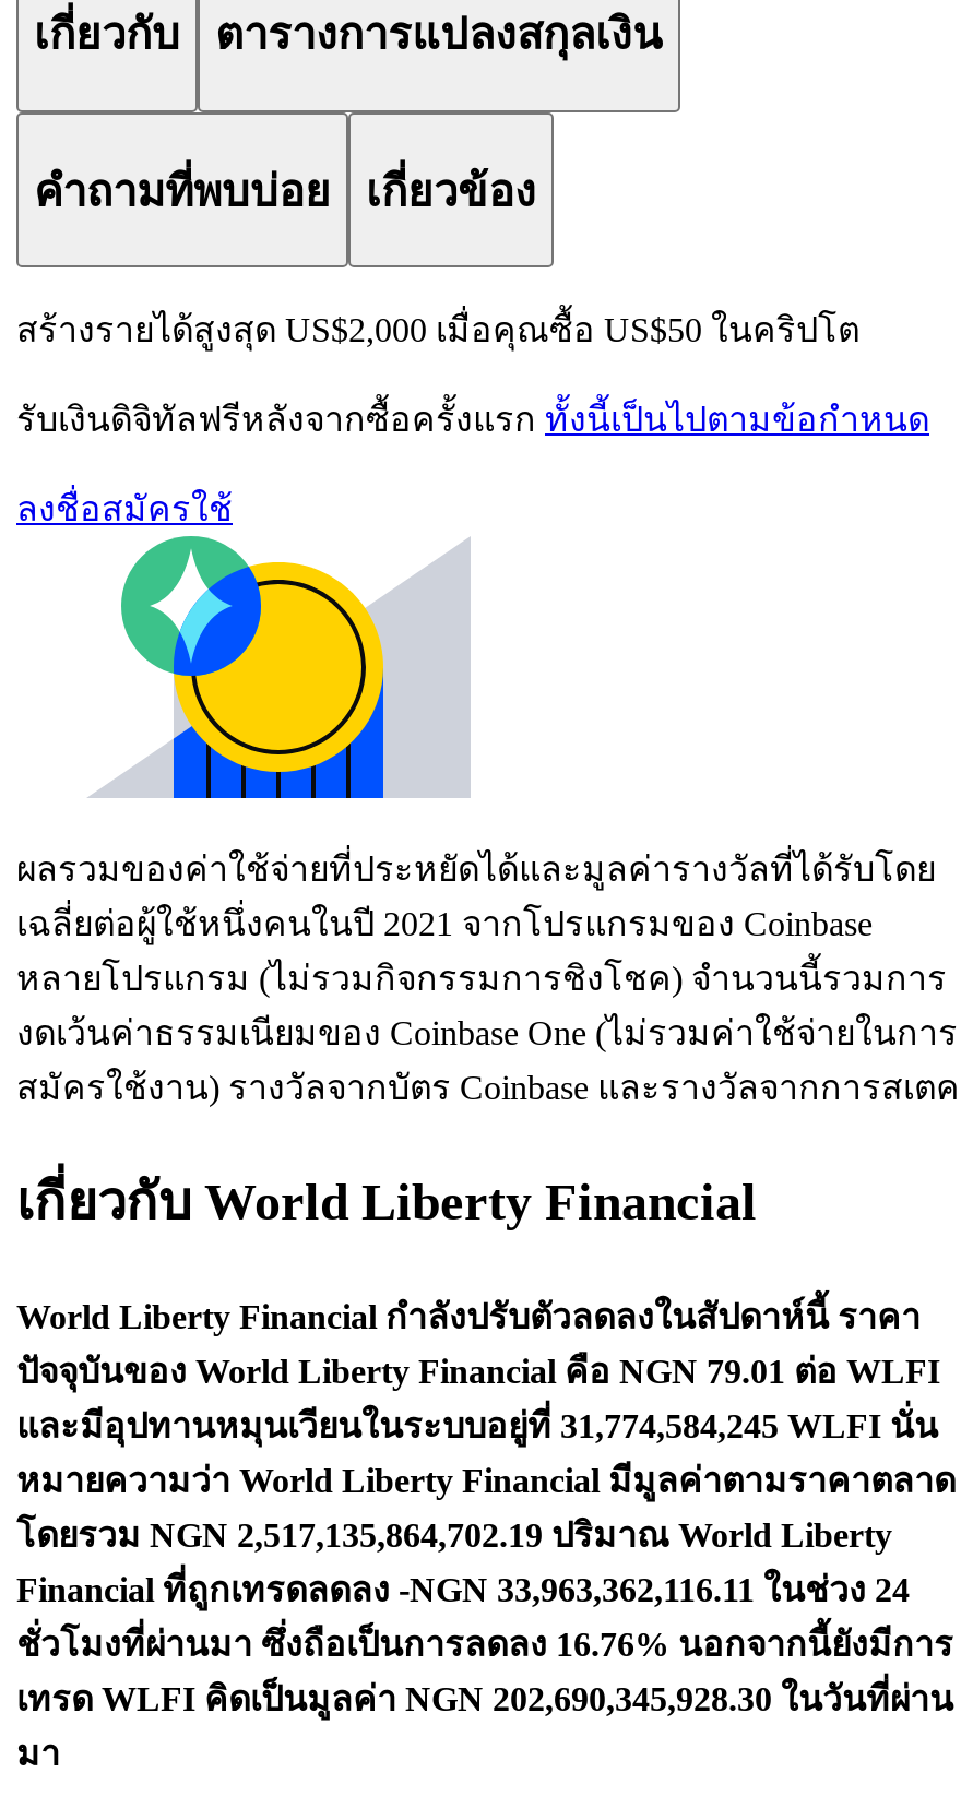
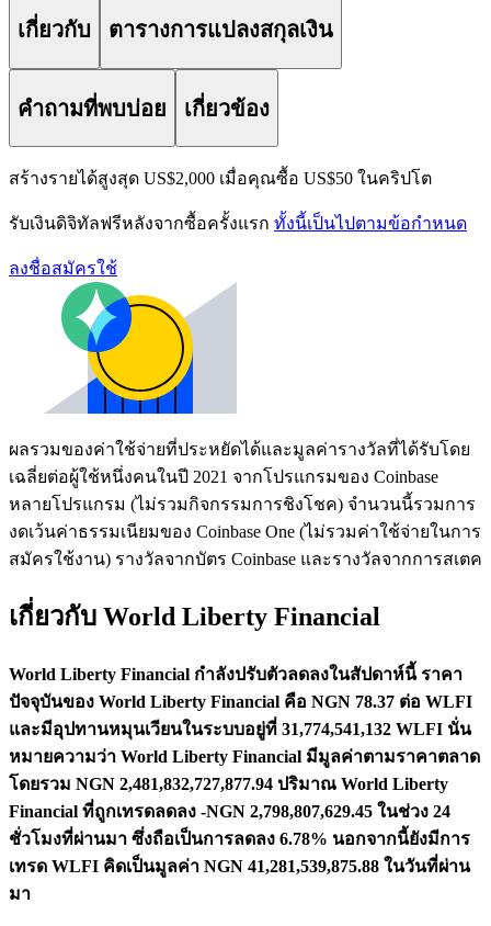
[16,1354,940,1391] ปัจจุบันของ World Liberty Financial คือ NGN 79.01 ต่อ WLFI -> [9,693,472,711] ปัจจุบันของ World Liberty Financial คือ NGN 78.37 ต่อ WLFI
[16,1408,938,1445] และมีอุปทานหมุนเวียนในระบบอยู่ที่ 31,774,584,245 WLFI นั่น -> [9,720,471,739] และมีอุปทานหมุนเวียนในระบบอยู่ที่ 31,774,541,132 WLFI นั่น
[16,1517,892,1554] โดยรวม NGN 2,517,135,864,702.19 ปริมาณ World Liberty -> [9,775,448,794] โดยรวม NGN 2,481,832,727,877.94 ปริมาณ World Liberty
[16,1572,910,1609] Financial ที่ถูกเทรดลดลง -NGN 33,963,362,116.11 ในช่วง 24 -> [9,802,450,821] Financial ที่ถูกเทรดลดลง -NGN 2,798,807,629.45 ในช่วง 24
[16,1627,953,1664] ชั่วโมงที่ผ่านมา ซึ่งถือเป็นการลดลง 16.76% นอกจากนี้ยังมีการ -> [9,830,470,849] ชั่วโมงที่ผ่านมา ซึ่งถือเป็นการลดลง 6.78% นอกจากนี้ยังมีการ
[16,1681,953,1718] เทรด WLFI คิดเป็นมูลค่า NGN 202,690,345,928.30 ในวันที่ผ่าน -> [9,857,470,876] เทรด WLFI คิดเป็นมูลค่า NGN 41,281,539,875.88 ในวันที่ผ่าน

